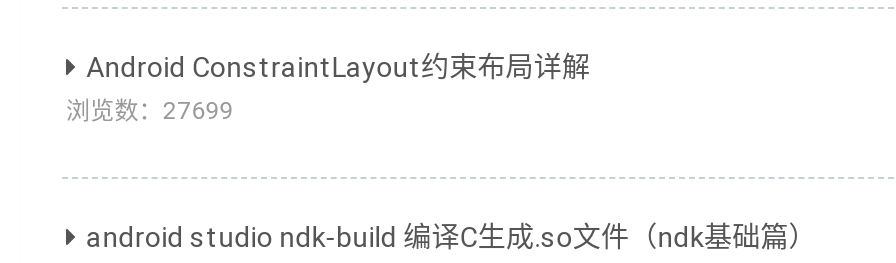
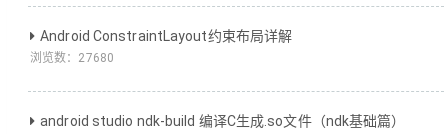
[66,98,234,126] 浏览数：27699 -> [30,51,114,65] 浏览数：27680

